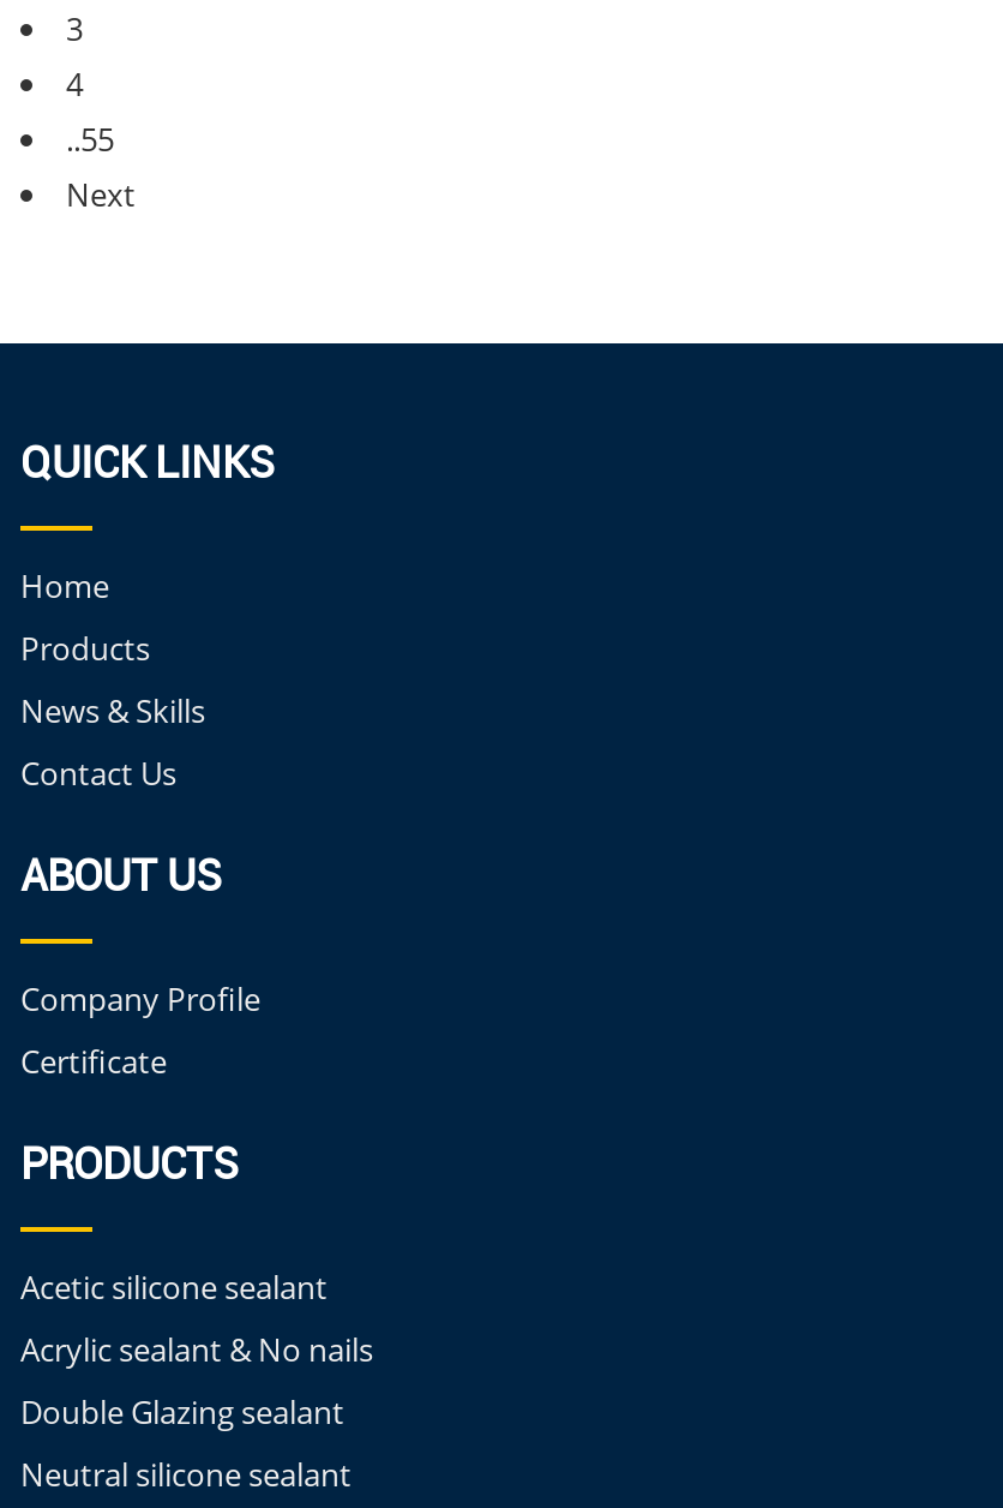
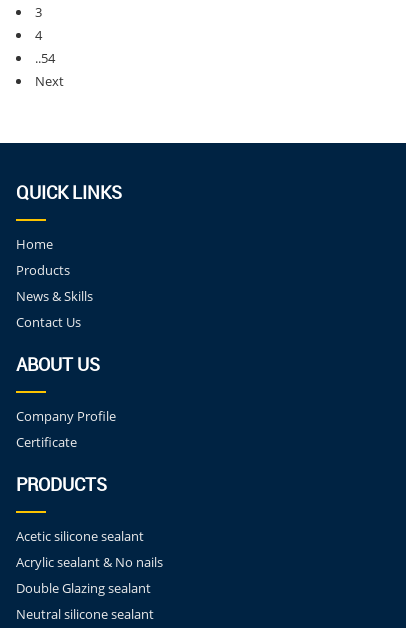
[66,119,114,162] ..55 -> [35,49,55,67] ..54

